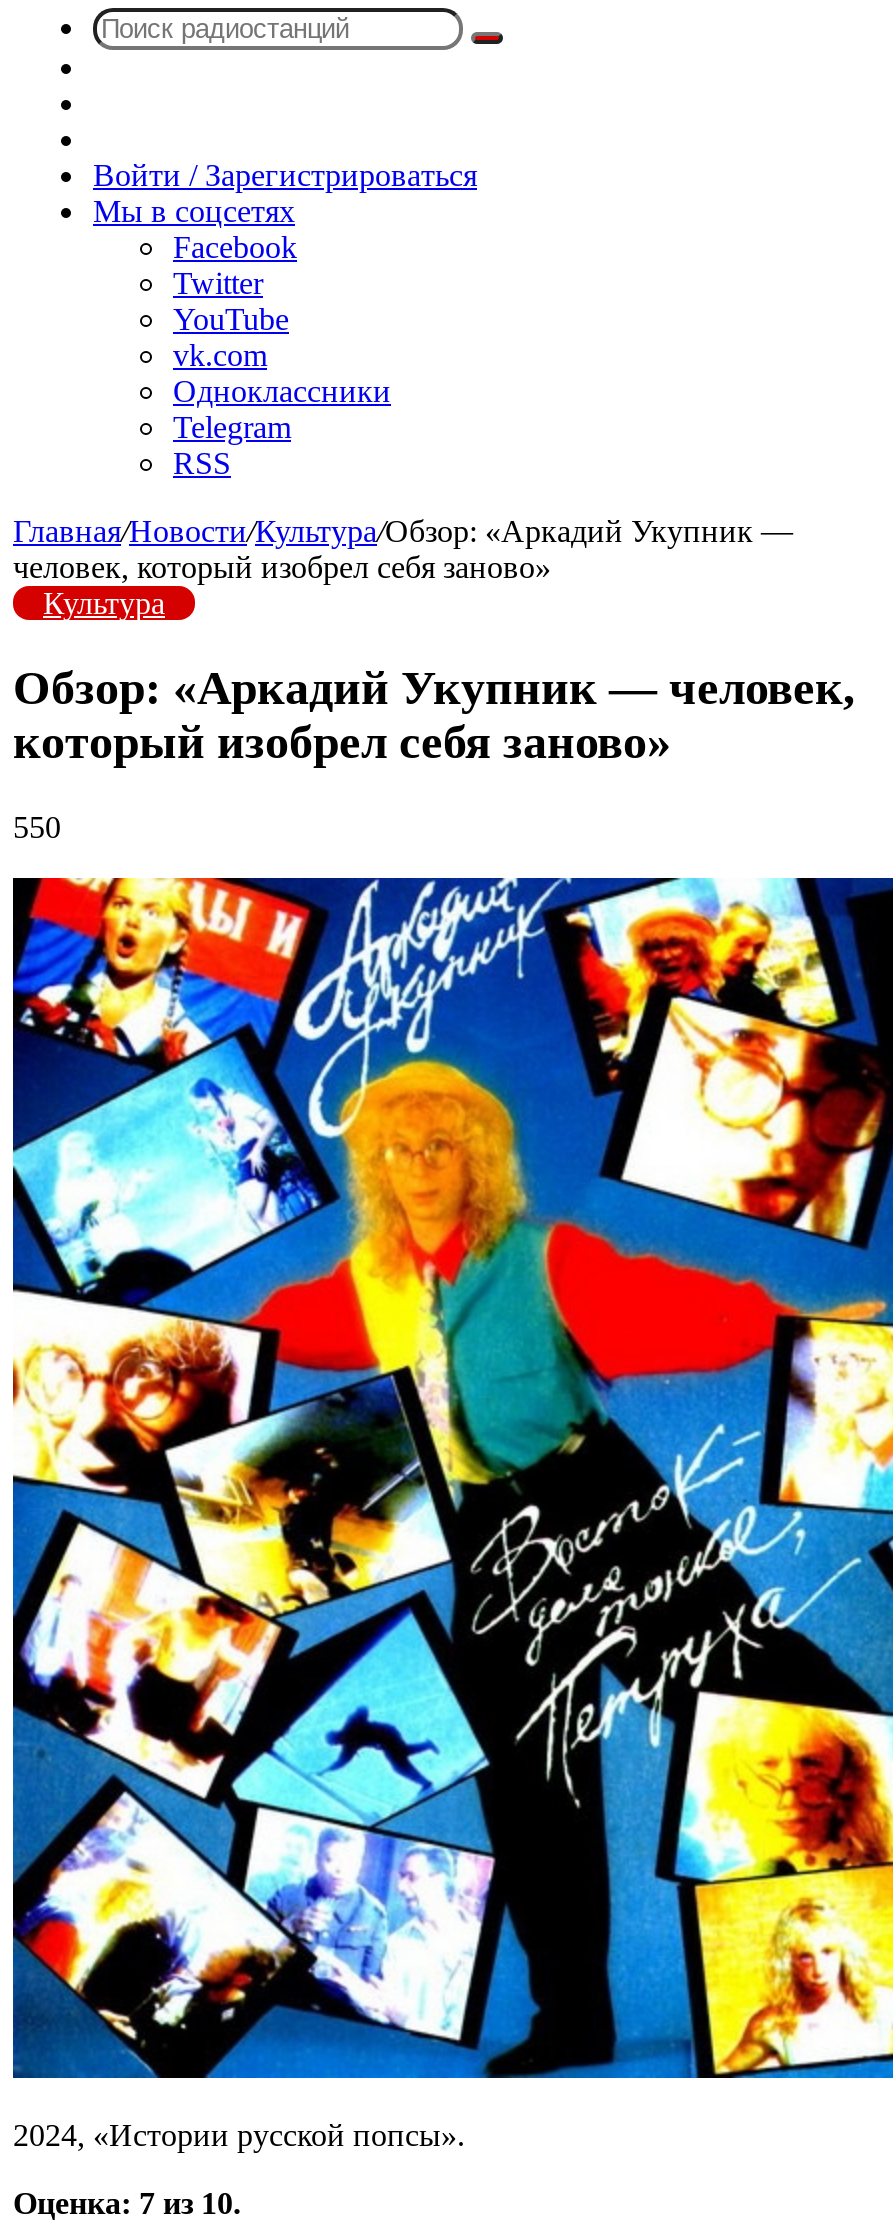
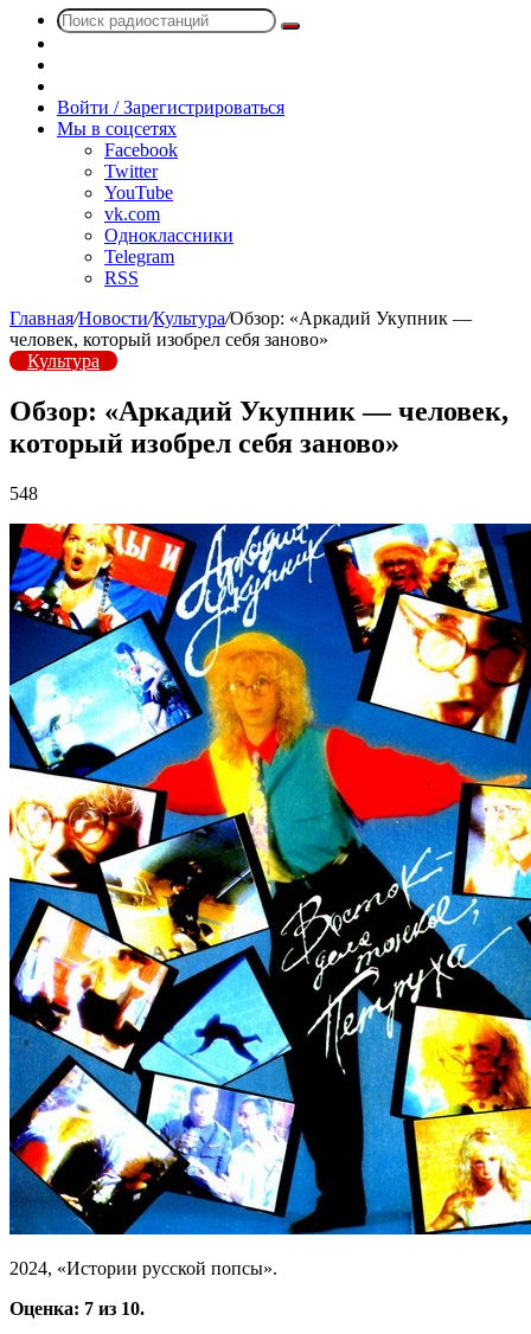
[13,810,61,844] 550 -> [9,483,38,503] 548

